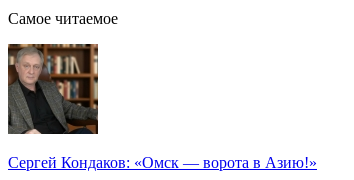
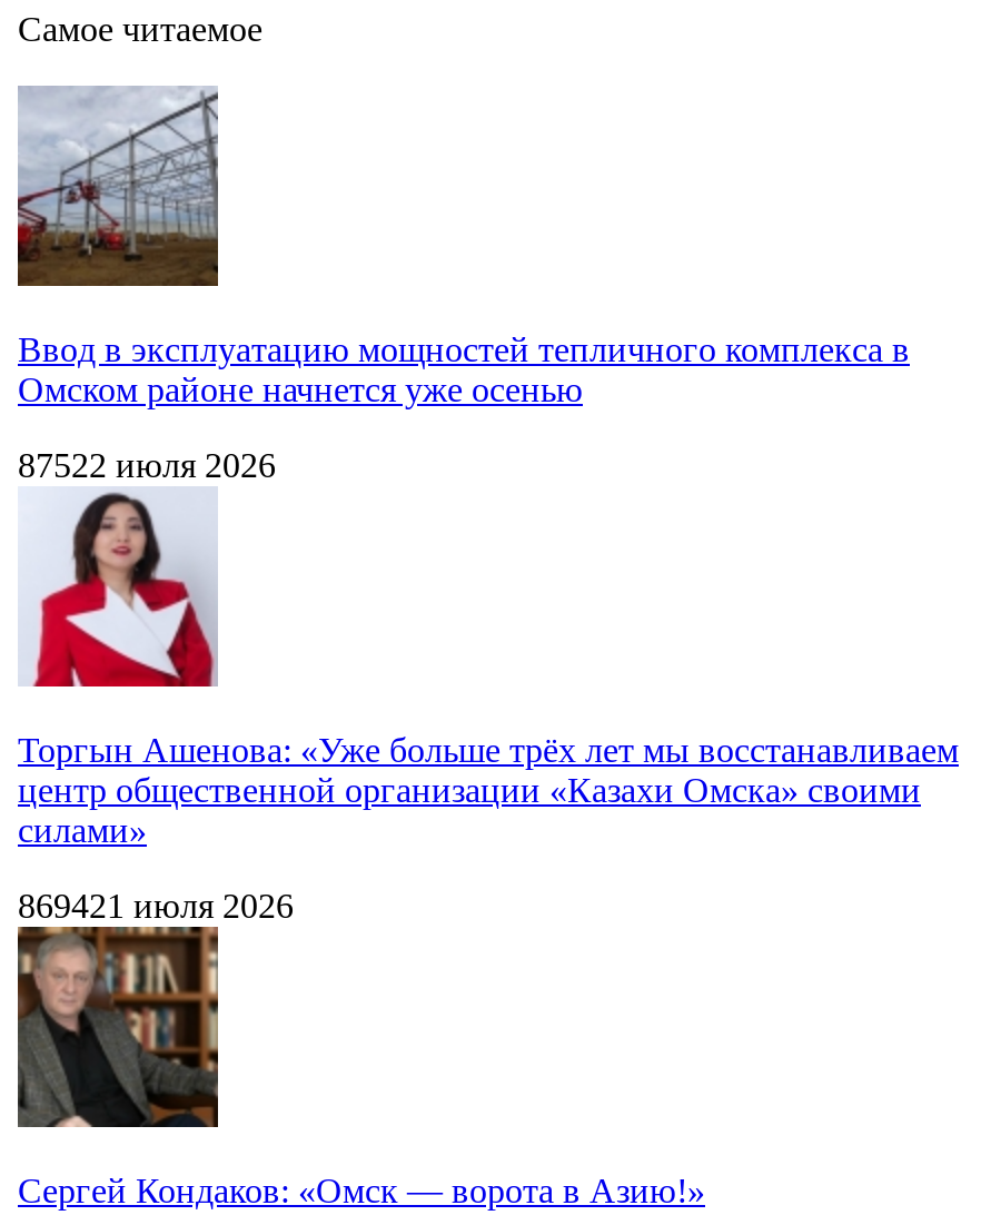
none -> [18,86,910,485] [image] | Ввод в эксплуатацию мощностей тепличного комплекса в | Омском районе начнется уже осенью | 87522 июля 2026
none -> [18,502,959,925] [image] | Торгын Ашенова: «Уже больше трёх лет мы восстанавливаем | центр общественной организации «Казахи Омска» своими | силами» | 869421 июля 2026

